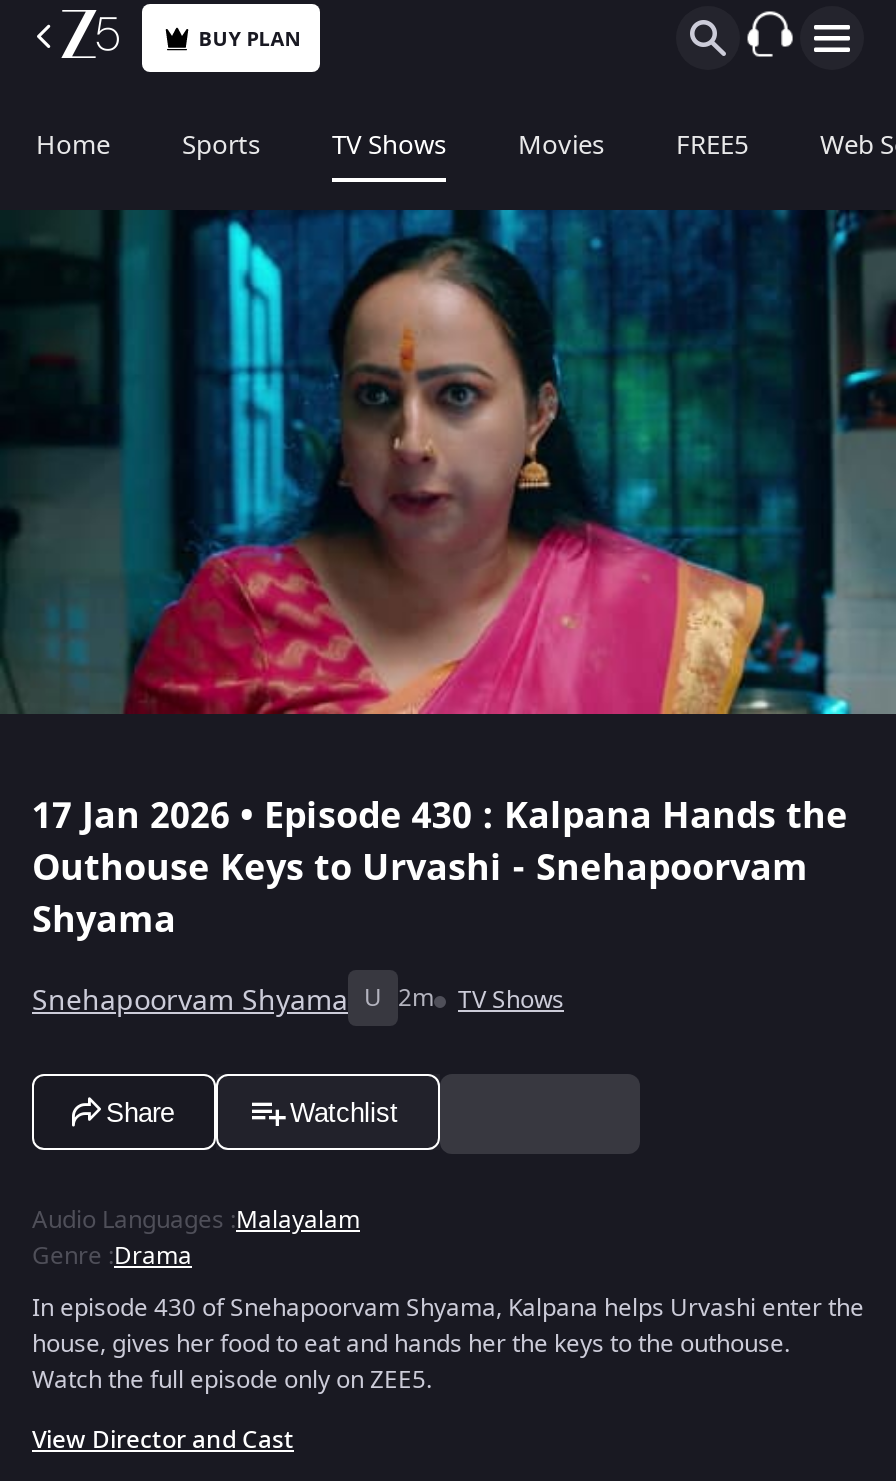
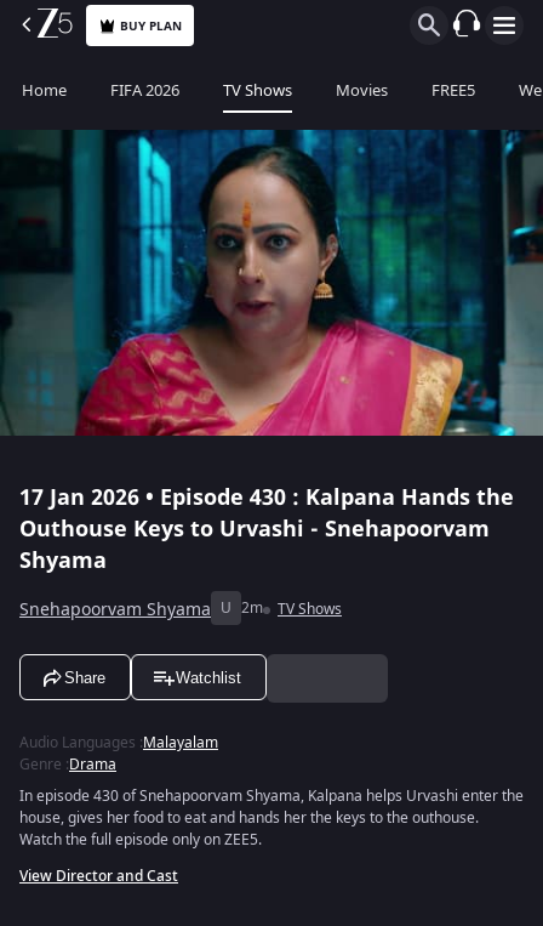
[182,126,260,164] Sports -> [110,79,179,102] FIFA 2026

